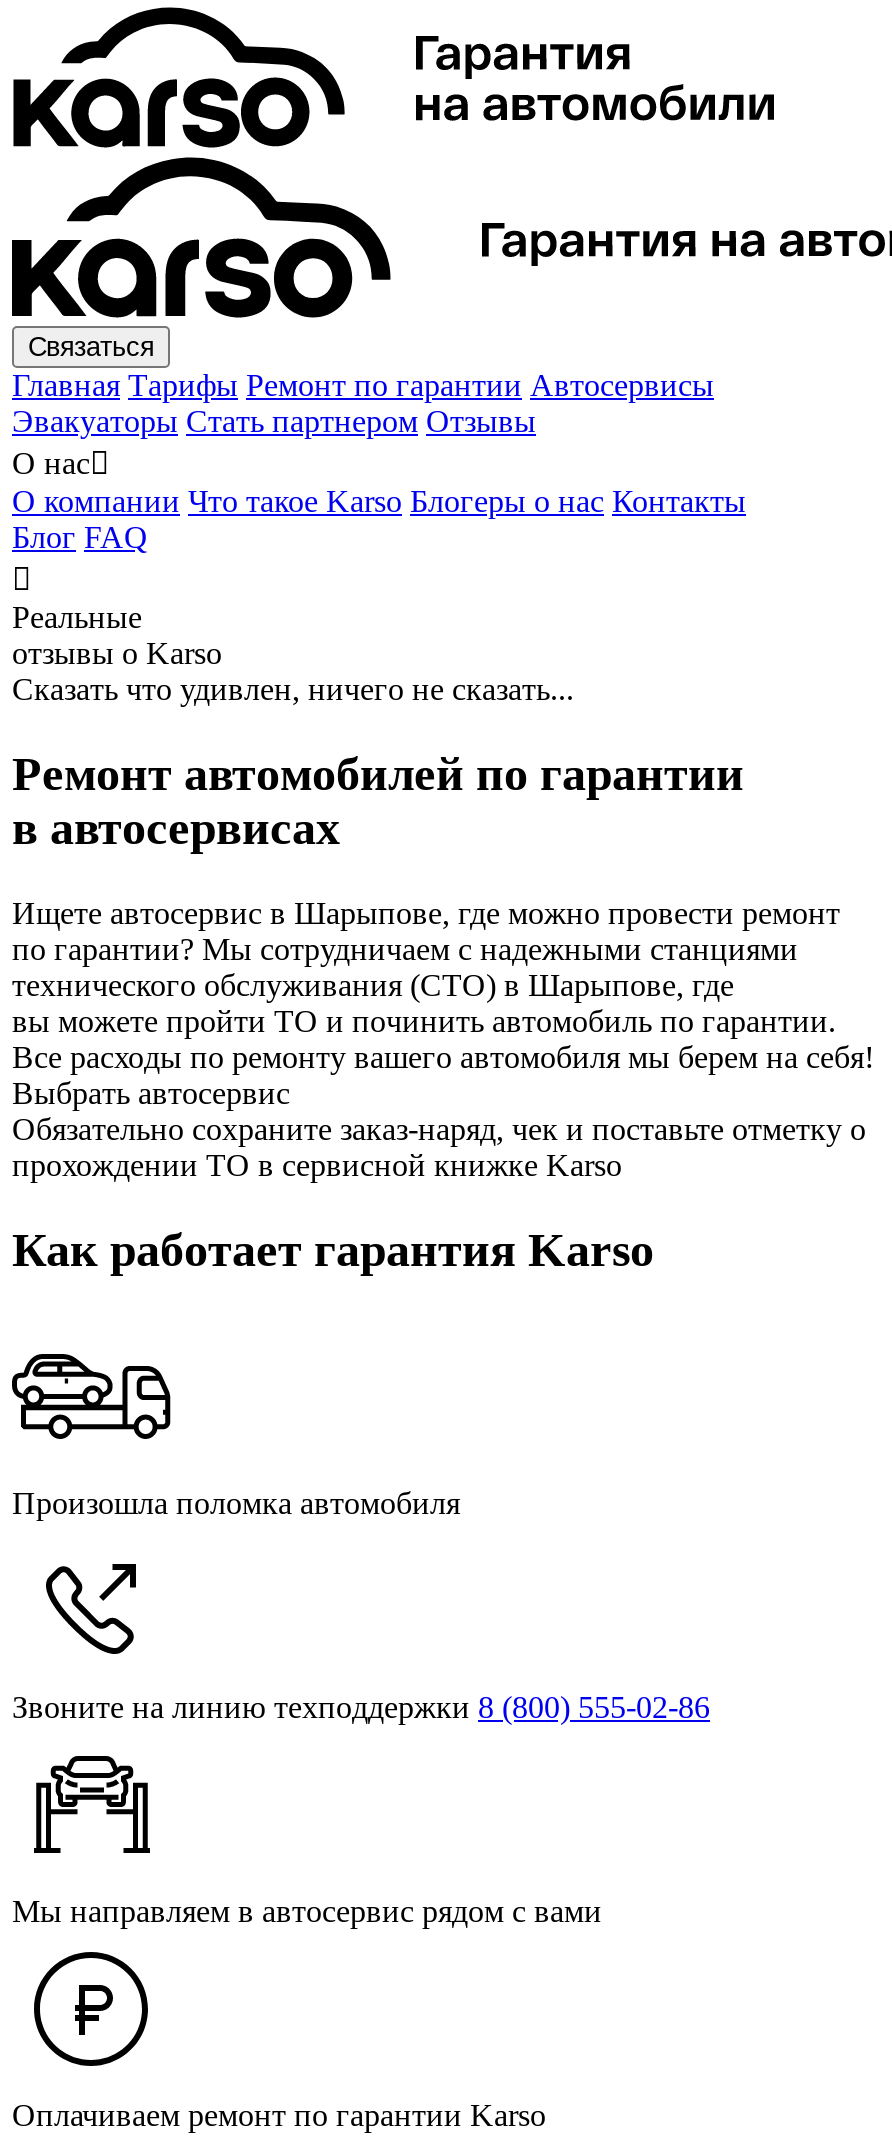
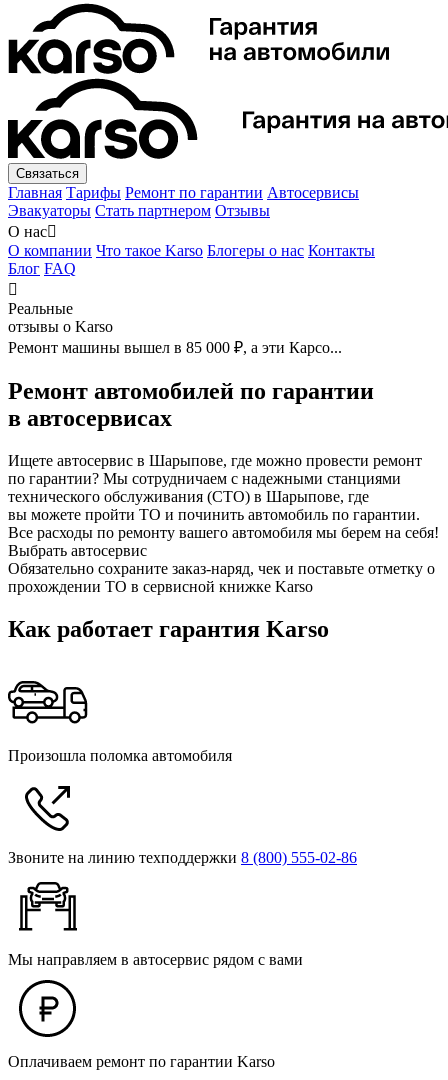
[12,672,574,706] Сказать что удивлен, ничего не сказать... -> [8,339,342,356] Ремонт машины вышел в 85 000 ₽, а эти Карсо...

